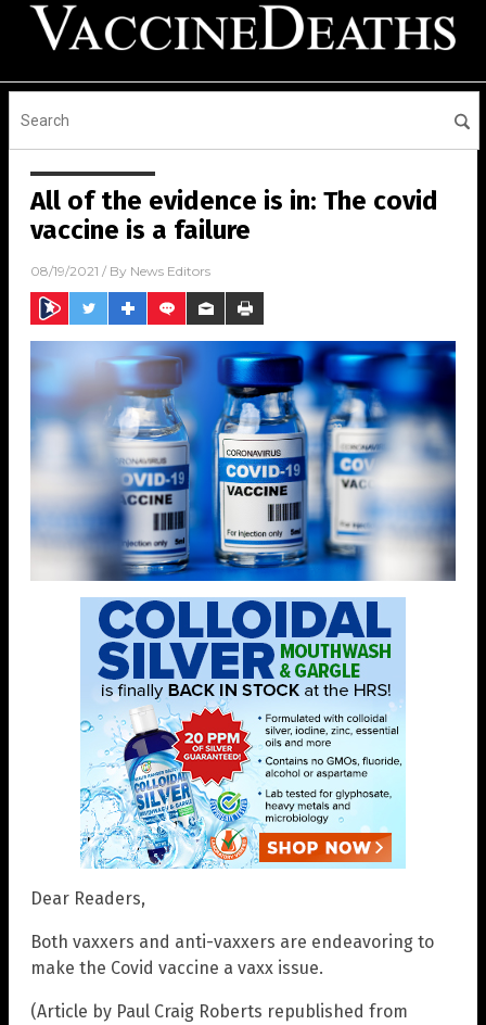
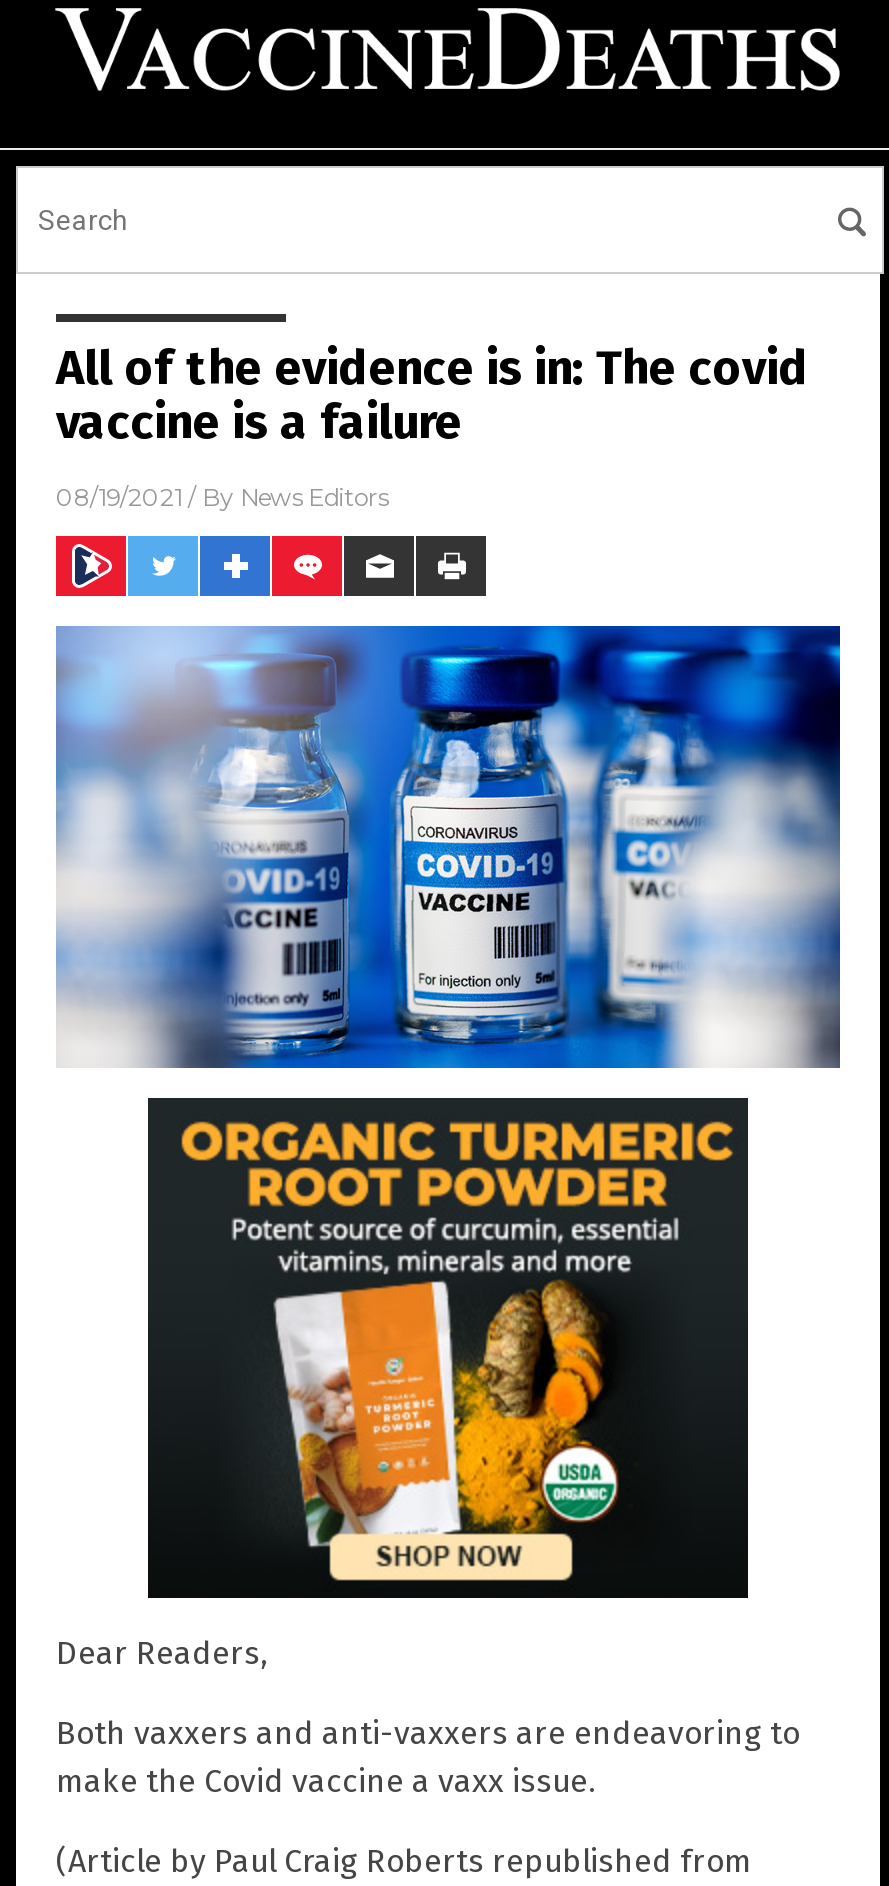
[79,597,406,870] [image] -> [146,1096,750,1600] [image]

